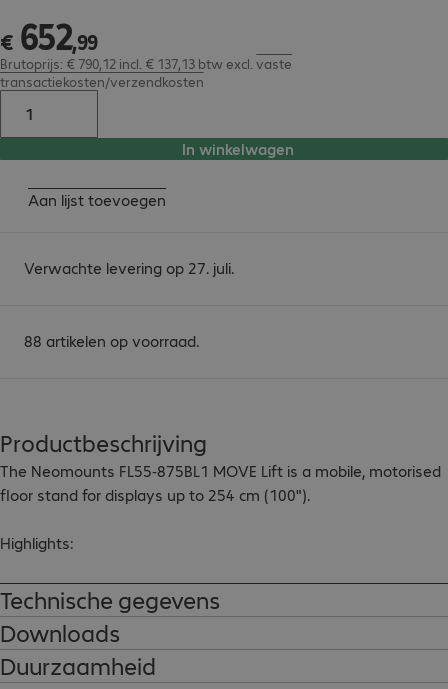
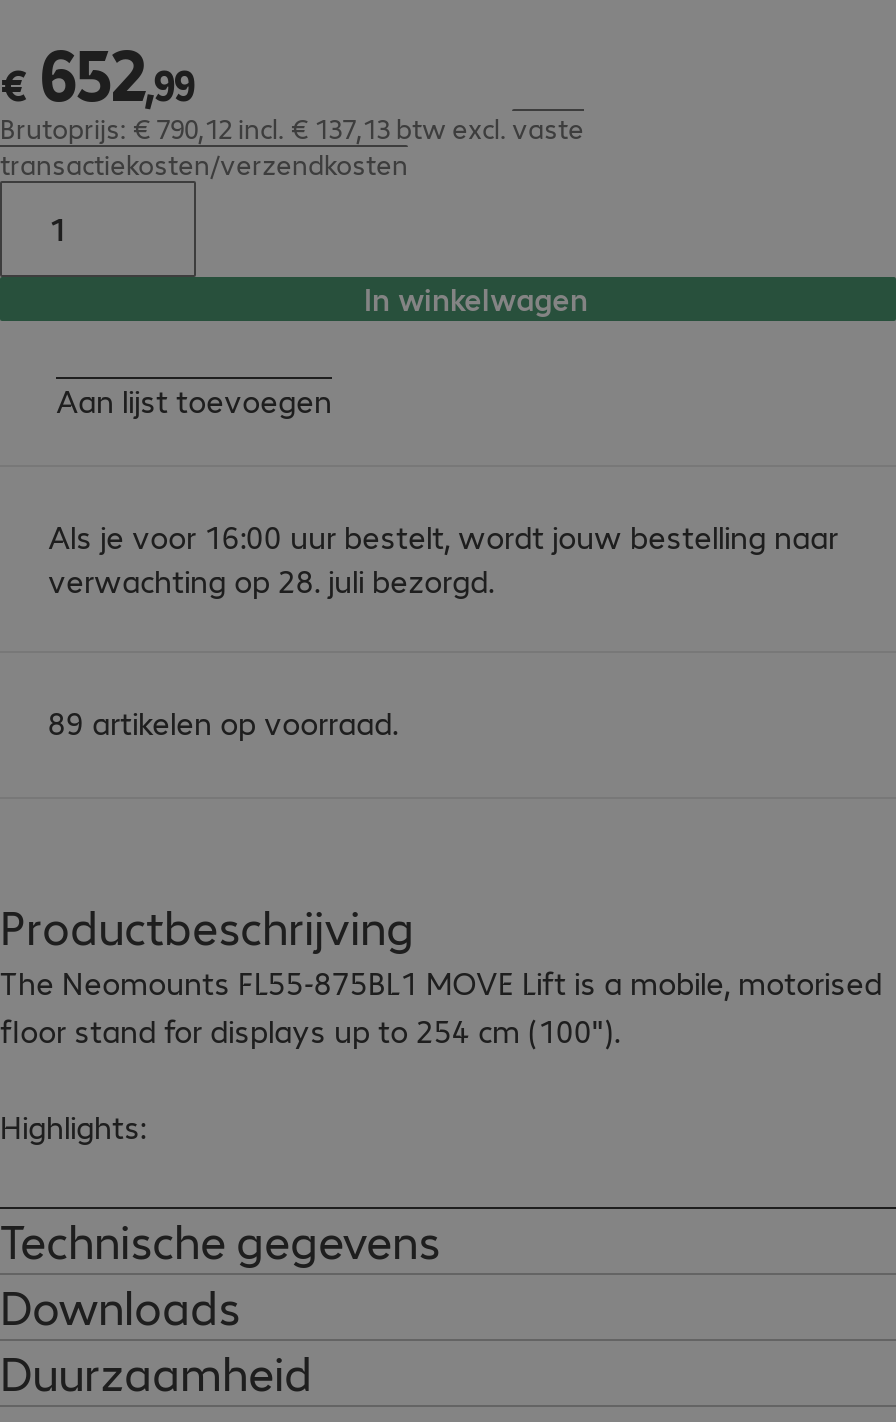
[24,257,234,278] Verwachte levering op 27. juli. -> [48,515,838,601] Als je voor 16:00 uur bestelt, wordt jouw bestelling naar | verwachting op 28. juli bezorgd.
[24,330,199,351] 88 artikelen op voorraad. -> [48,701,398,743] 89 artikelen op voorraad.

